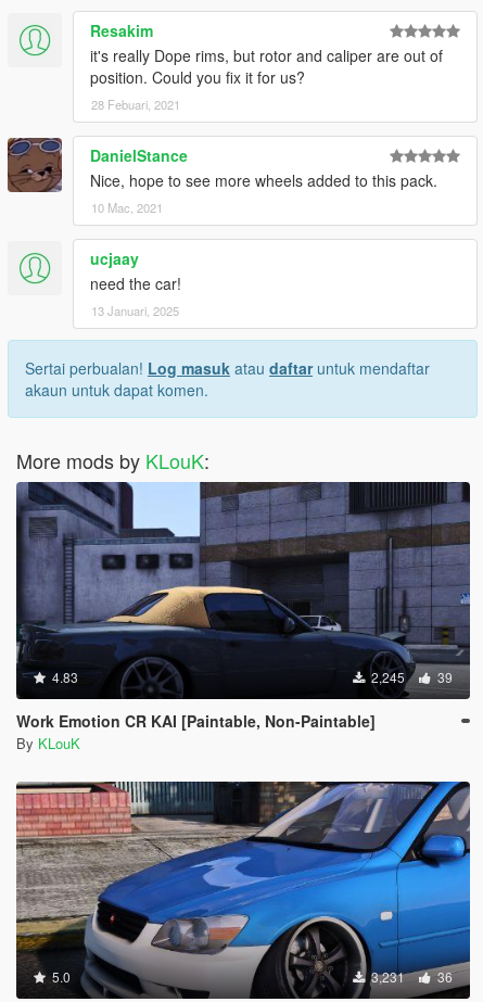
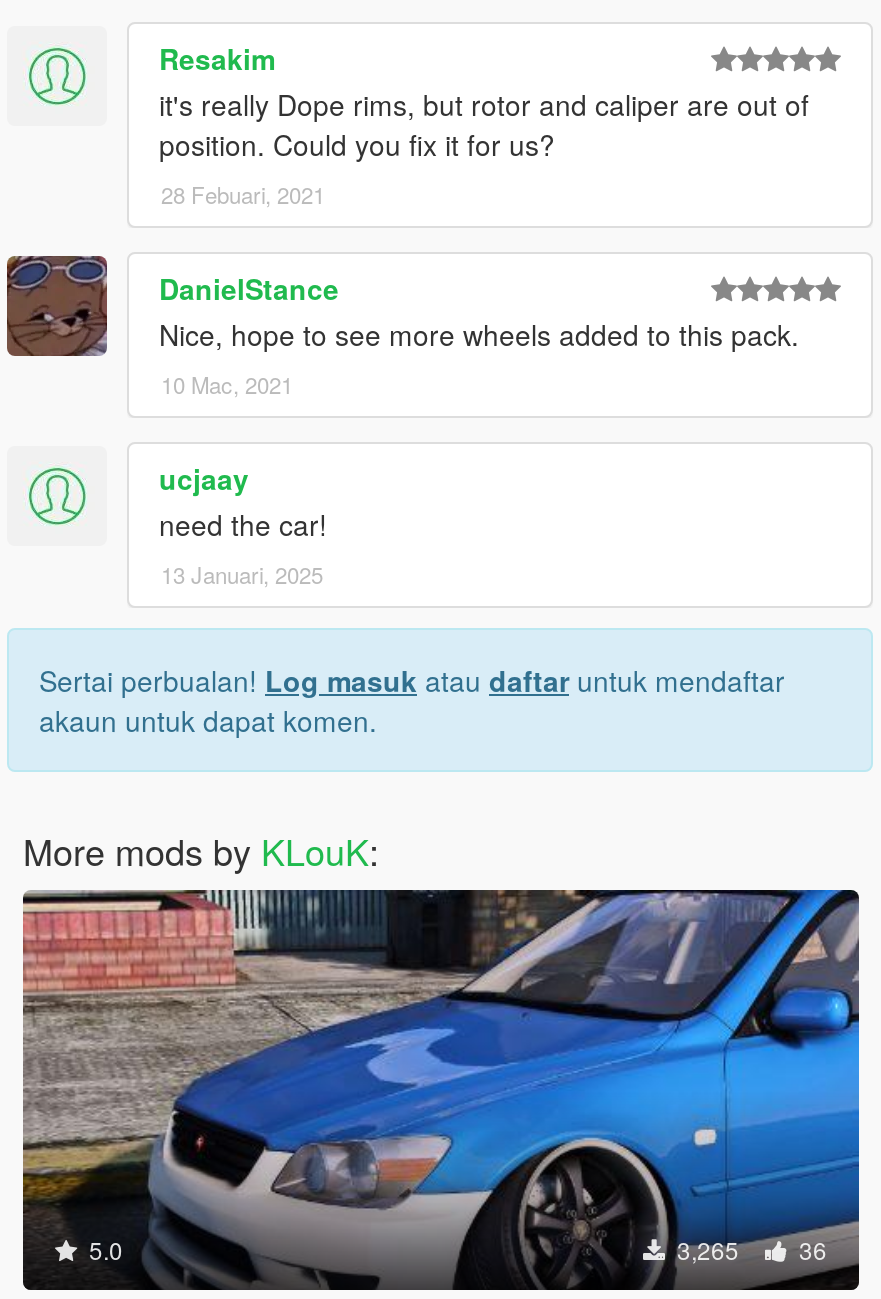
[15,481,471,754] [image] | 4.83 | 2,245 | 39 | Work Emotion CR KAI [Paintable, Non-Paintable] | By KLouK -> none
[368,967,453,986] 3,231 36 -> [671,1232,827,1266] 3,265 36

